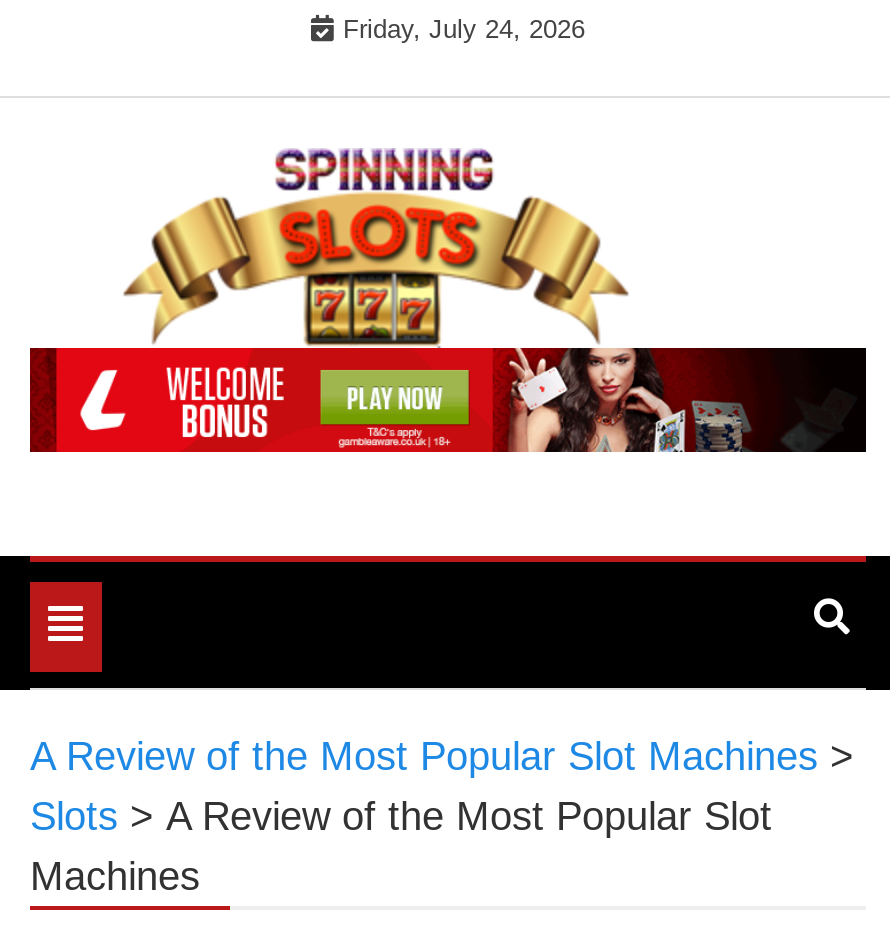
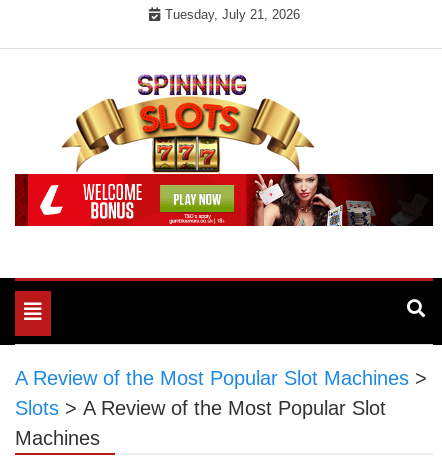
[343,14,585,44] Friday, July 24, 2026 -> [164,7,299,22] Tuesday, July 21, 2026

